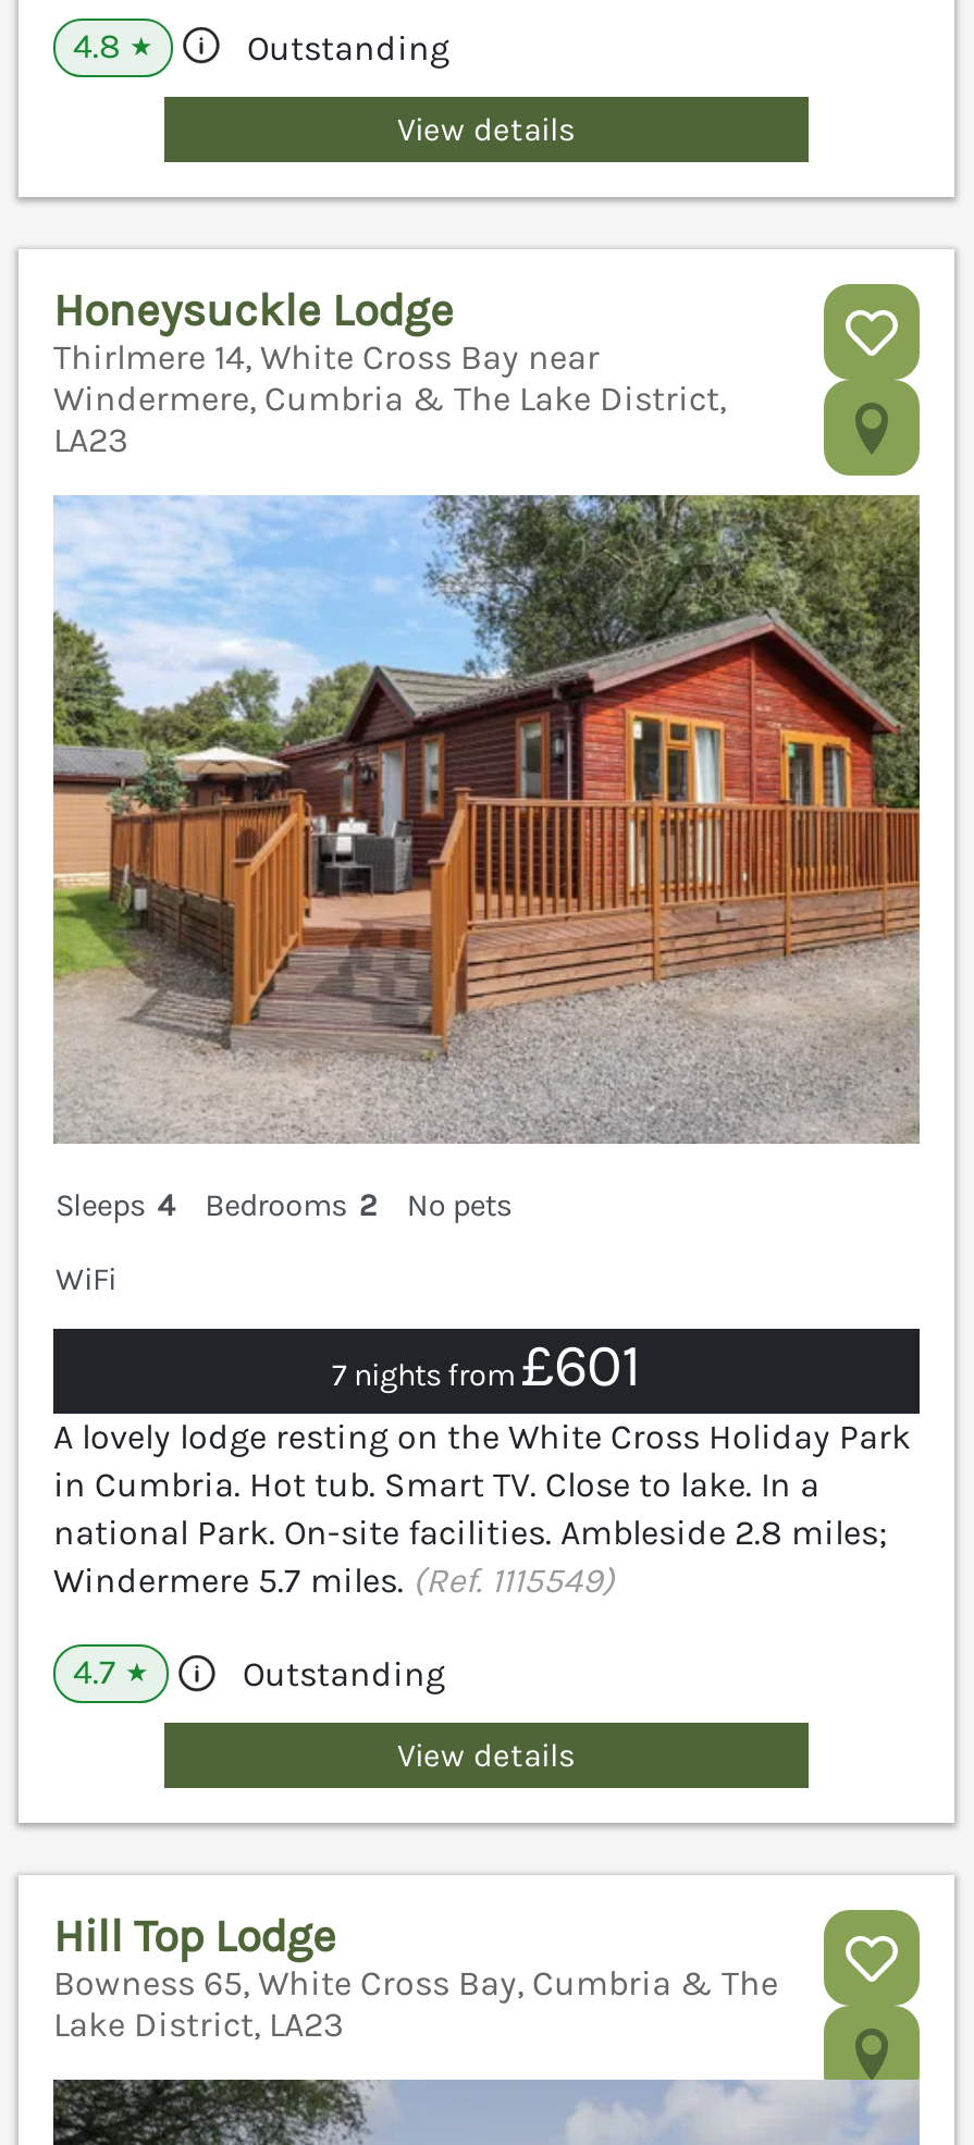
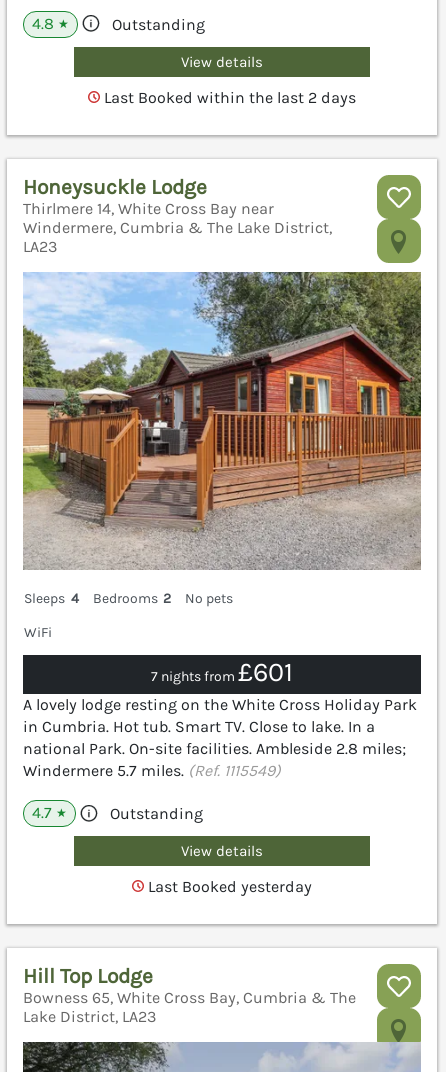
none -> [100,88,356,107] Last Booked within the last 2 days
none -> [144,877,312,896] Last Booked yesterday

